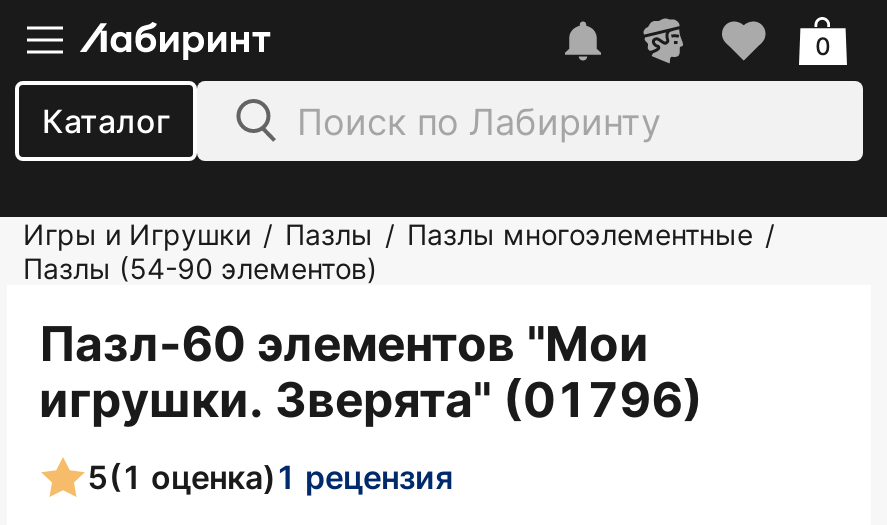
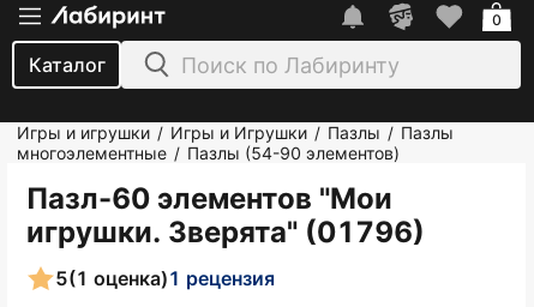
[23,217,775,285] Игры и Игрушки / Пазлы / Пазлы многоэлементные / | Пазлы (54-90 элементов) -> [17,122,454,163] Игры и игрушки / Игры и Игрушки / Пазлы / Пазлы | многоэлементные / Пазлы (54-90 элементов)

